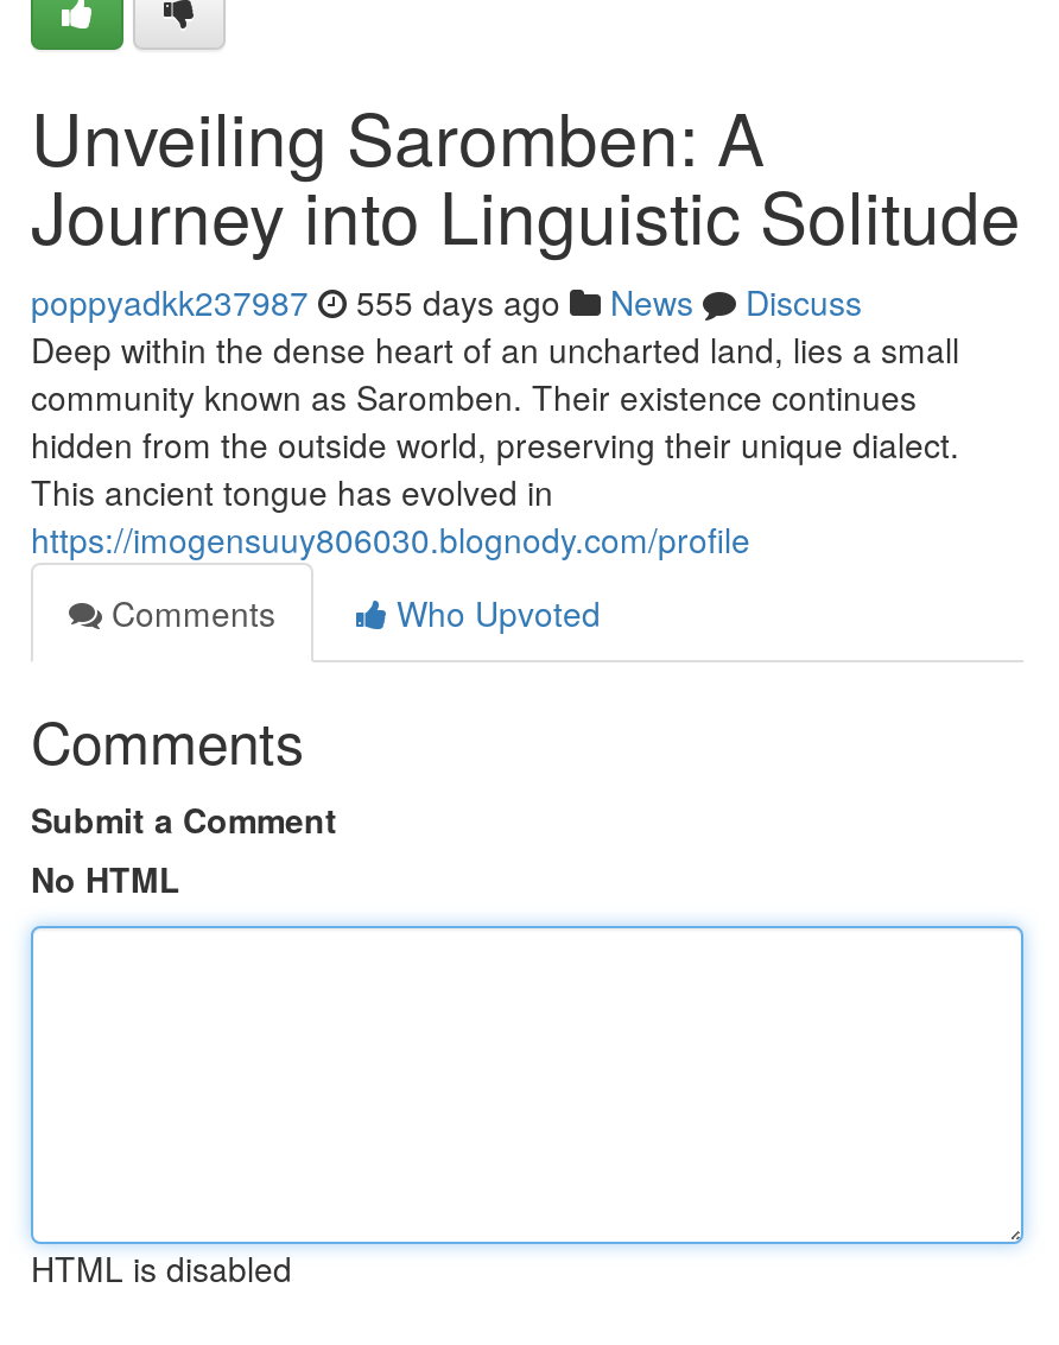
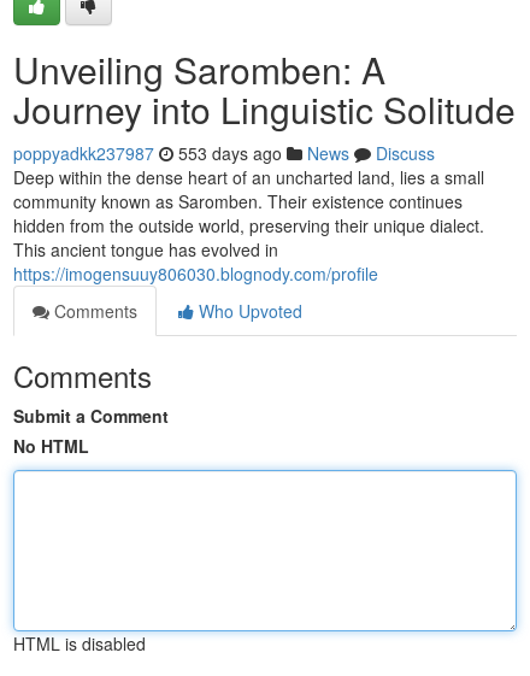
[31,278,862,325] poppyadkk237987 555 days ago News Discuss -> [13,141,435,165] poppyadkk237987 553 days ago News Discuss

